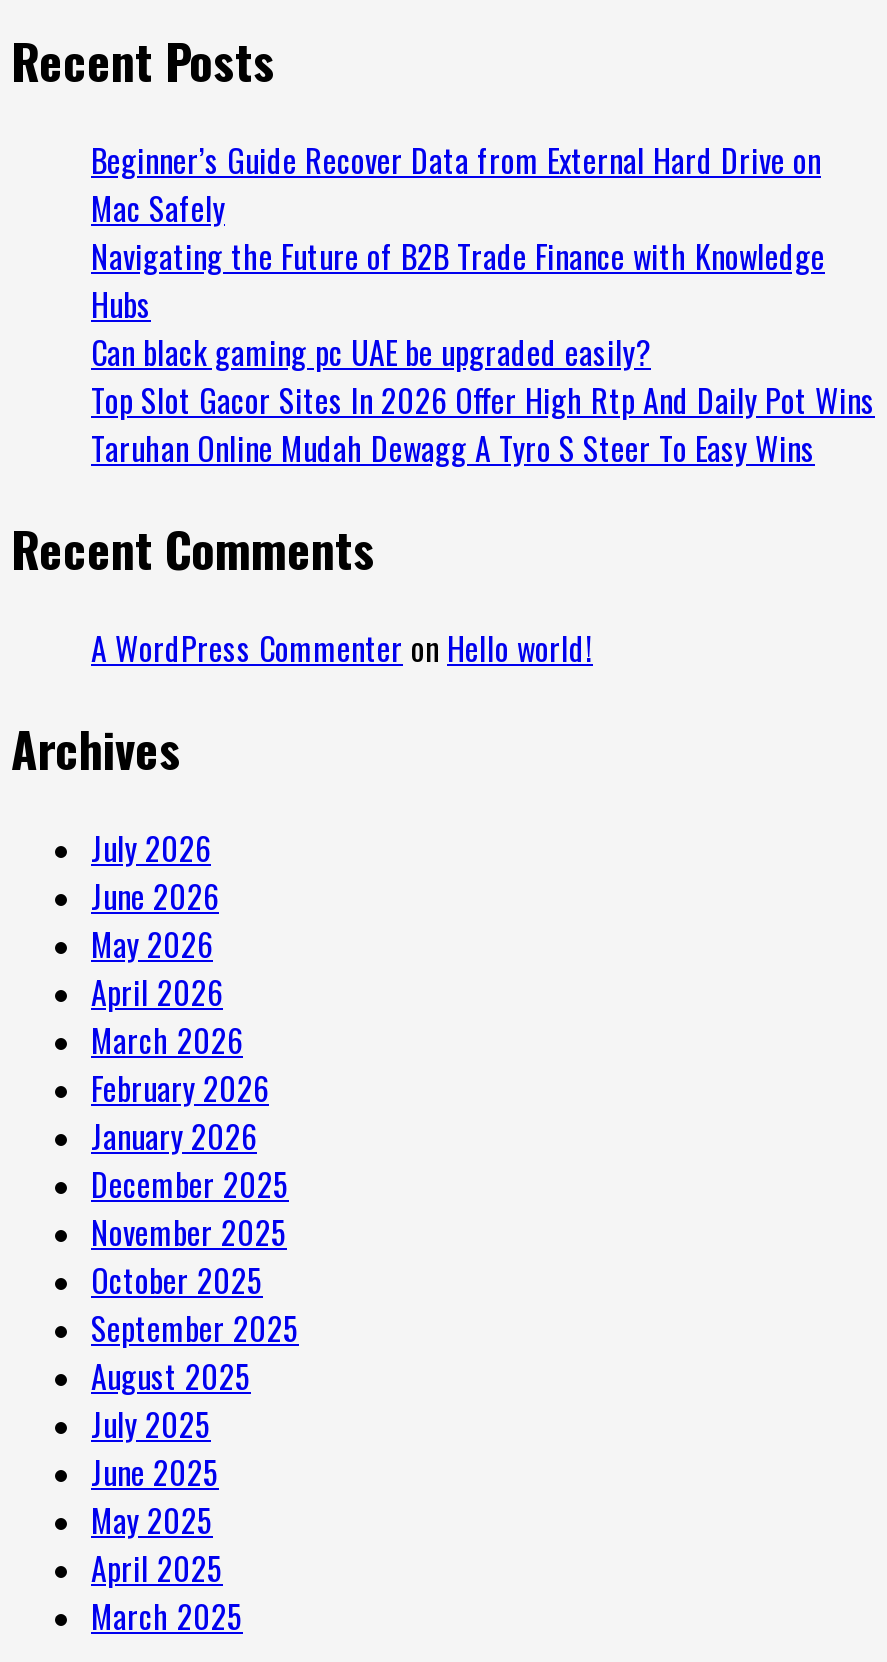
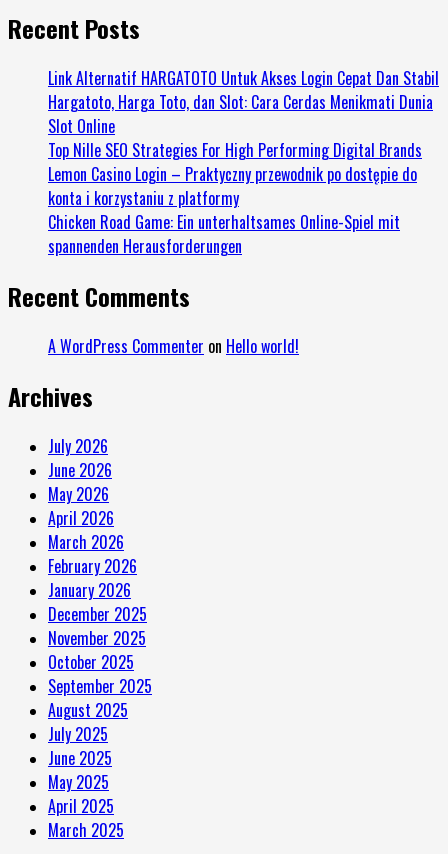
[91,136,875,472] Beginner’s Guide Recover Data from External Hard Drive on | Mac Safely | Navigating the Future of B2B Trade Finance with Knowledge | Hubs | Can black gaming pc UAE be upgraded easily? | Top Slot Gacor Sites In 2026 Offer High Rtp And Daily Pot Wins | Taruhan Online Mudah Dewagg A Tyro S Steer To Easy Wins -> [48,66,439,258] Link Alternatif HARGATOTO Untuk Akses Login Cepat Dan Stabil | Hargatoto, Harga Toto, dan Slot: Cara Cerdas Menikmati Dunia | Slot Online | Top Nille SEO Strategies For High Performing Digital Brands | Lemon Casino Login – Praktyczny przewodnik po dostępie do | konta i korzystaniu z platformy | Chicken Road Game: Ein unterhaltsames Online-Spiel mit | spannenden Herausforderungen

